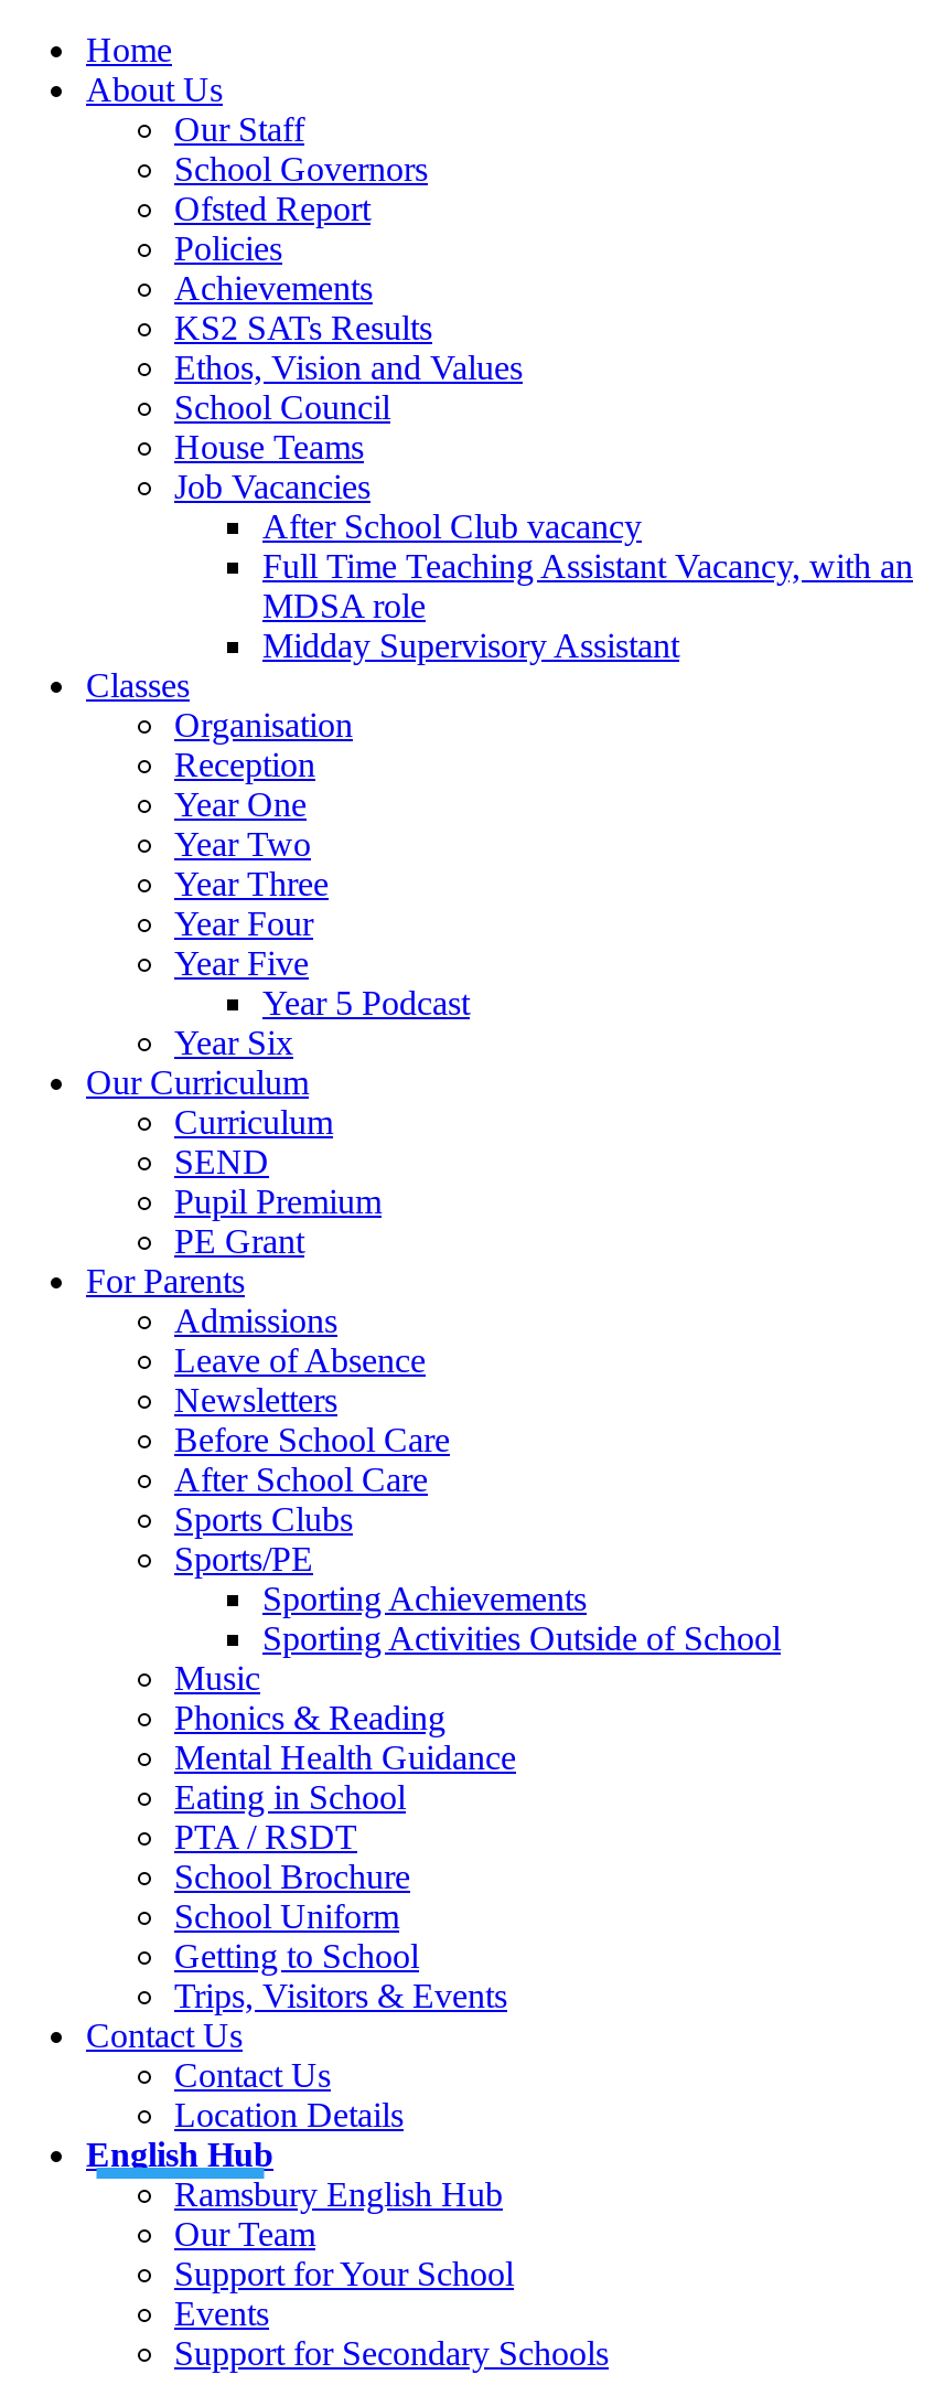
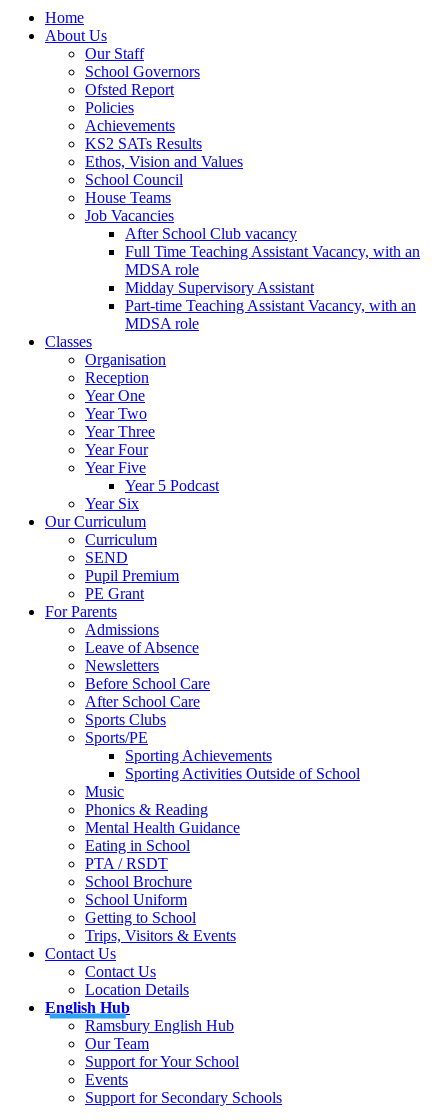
none -> [125,297,416,332] Part-time Teaching Assistant Vacancy, with an | MDSA role

